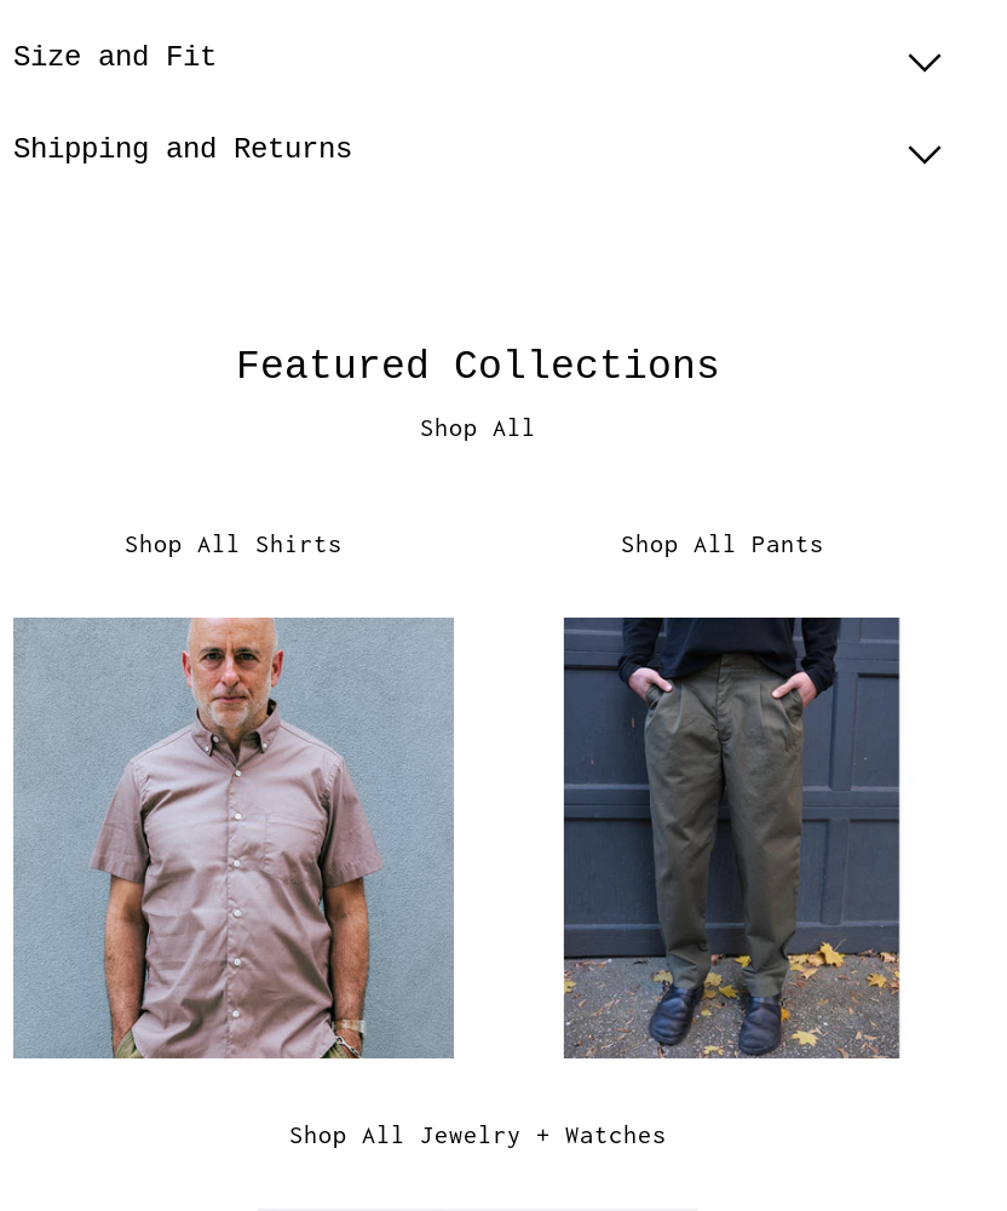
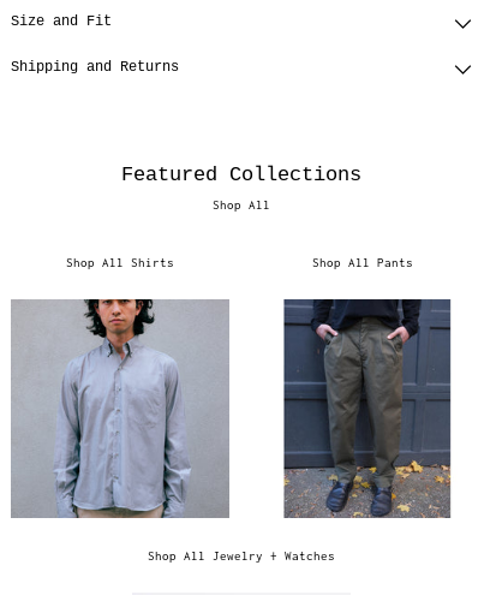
[47,618,381,1061] [image] -> [29,298,193,518] [image]

